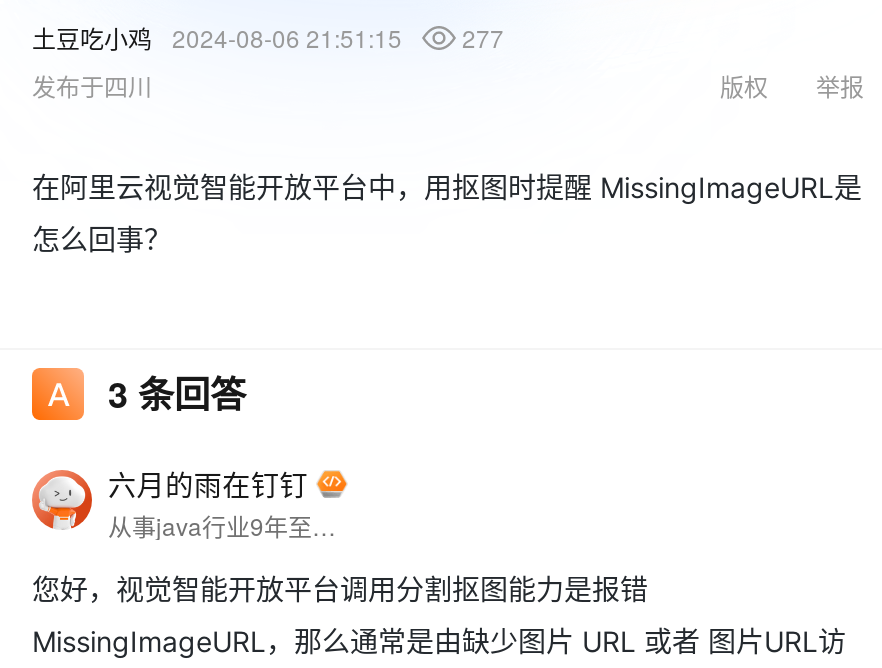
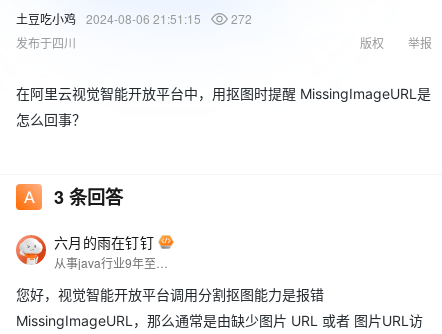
[32,20,504,54] 土豆吃小鸡 2024-08-06 21:51:15 277 -> [16,10,252,27] 土豆吃小鸡 2024-08-06 21:51:15 272

